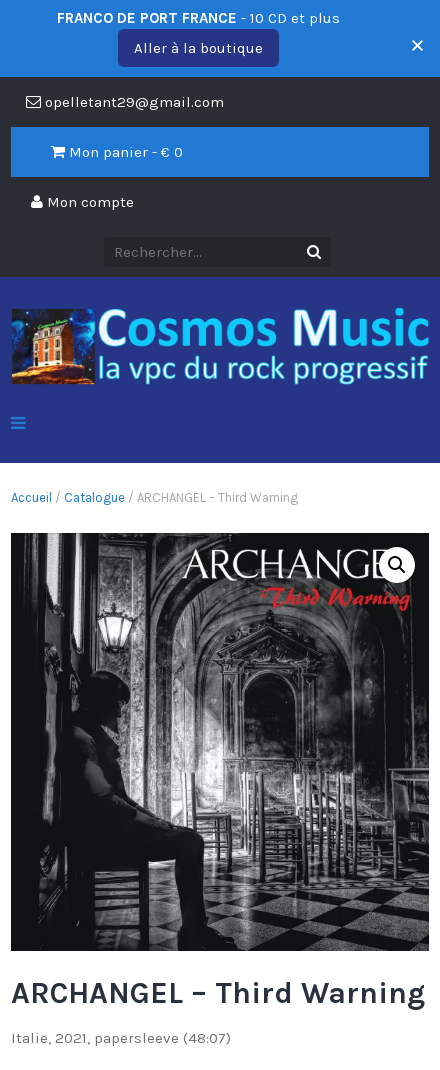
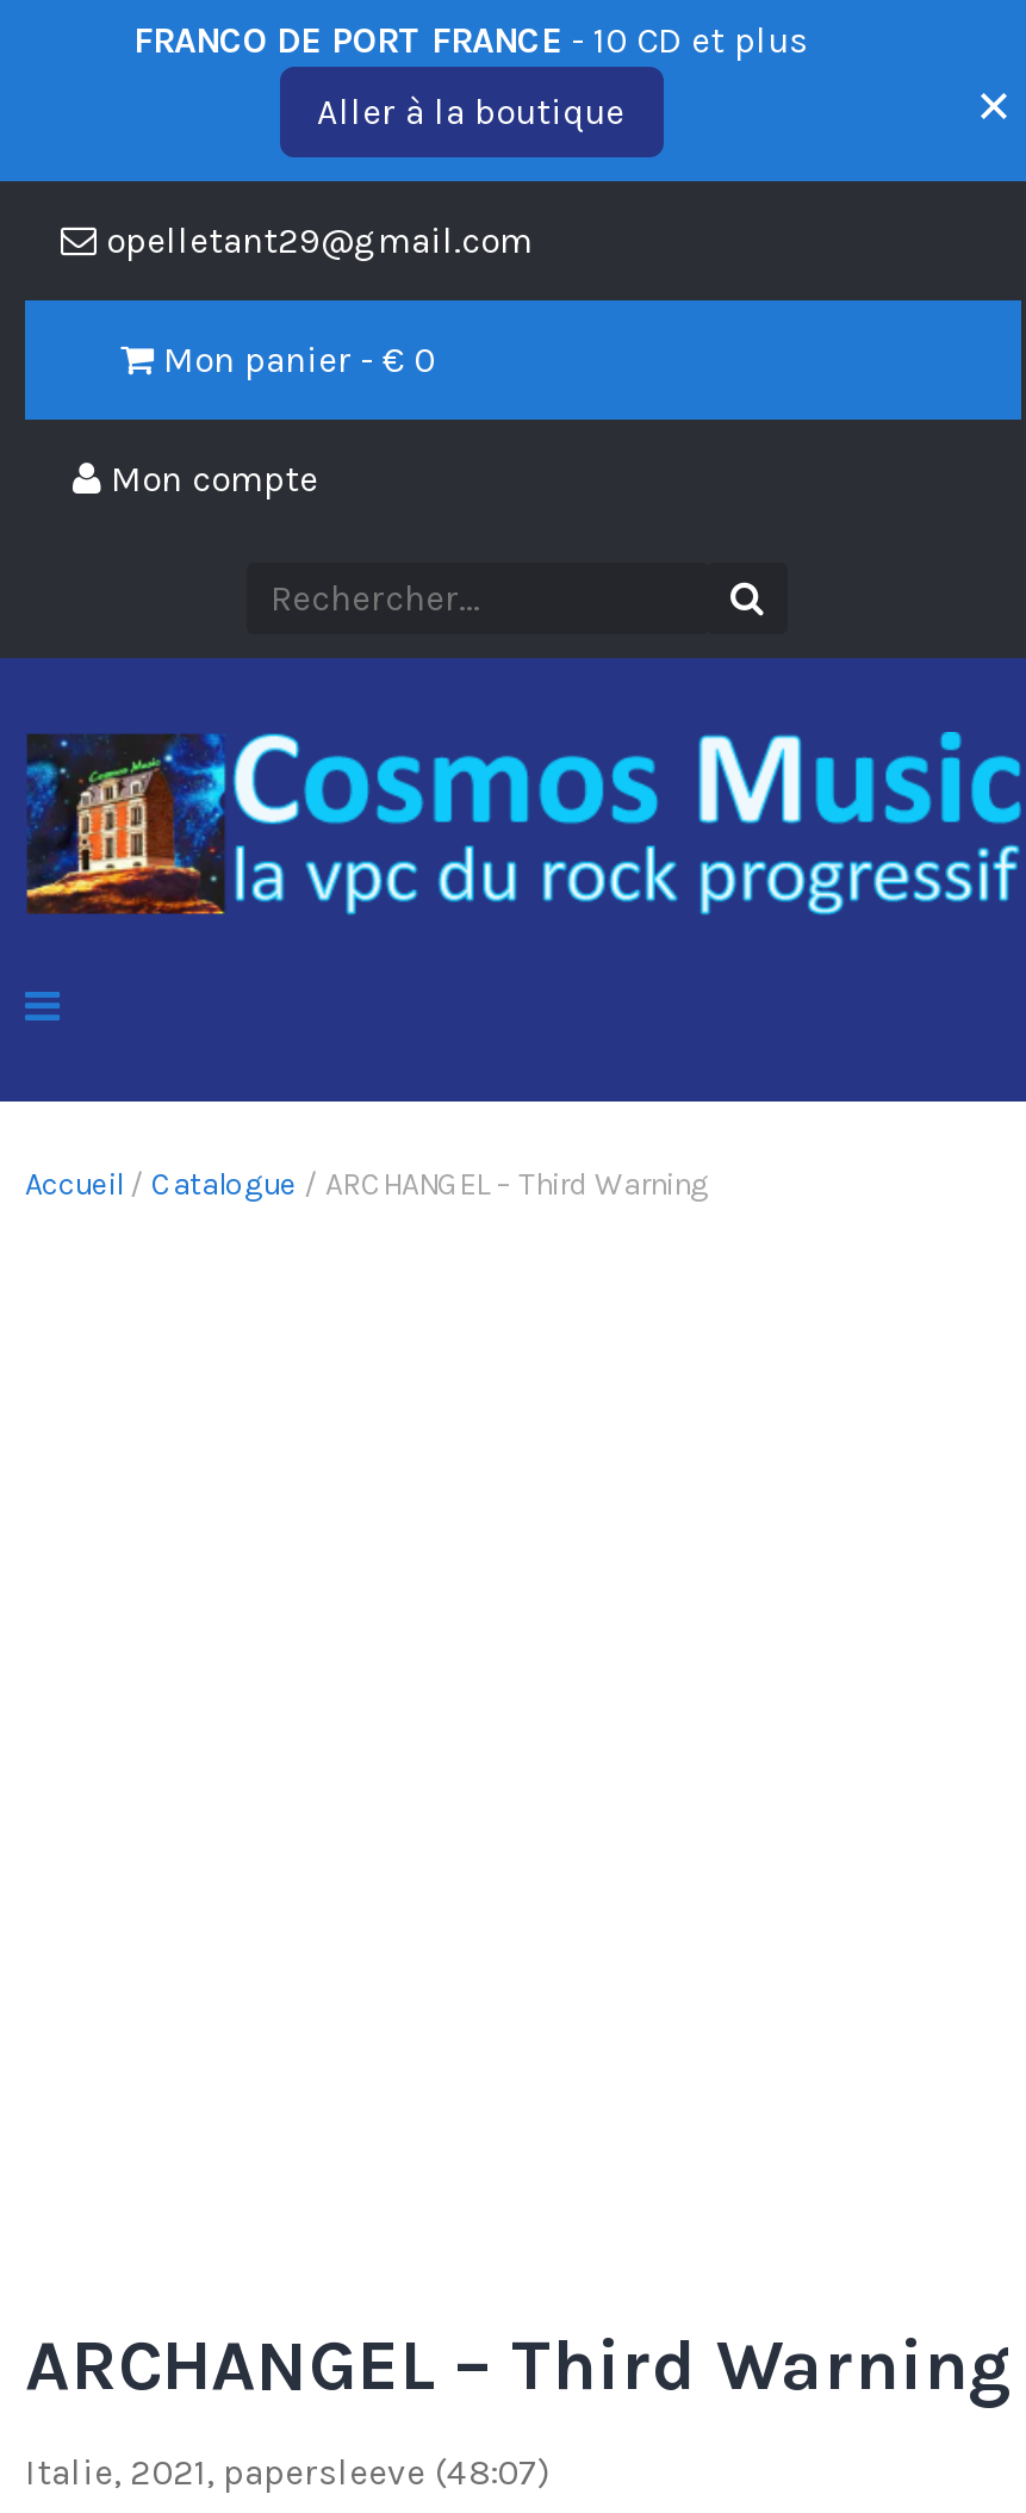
[10,532,430,952] [image] -> none

